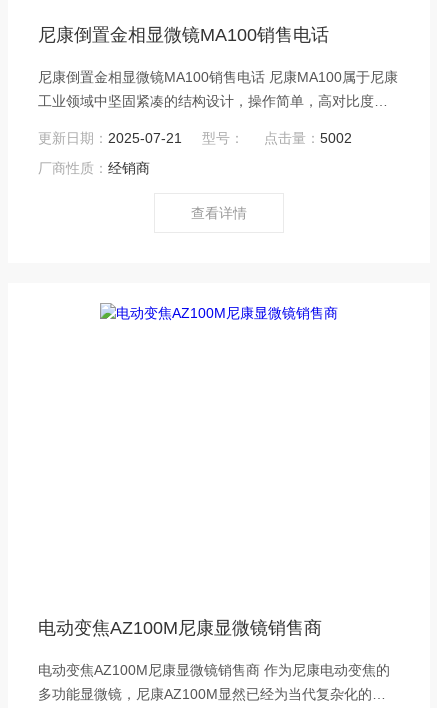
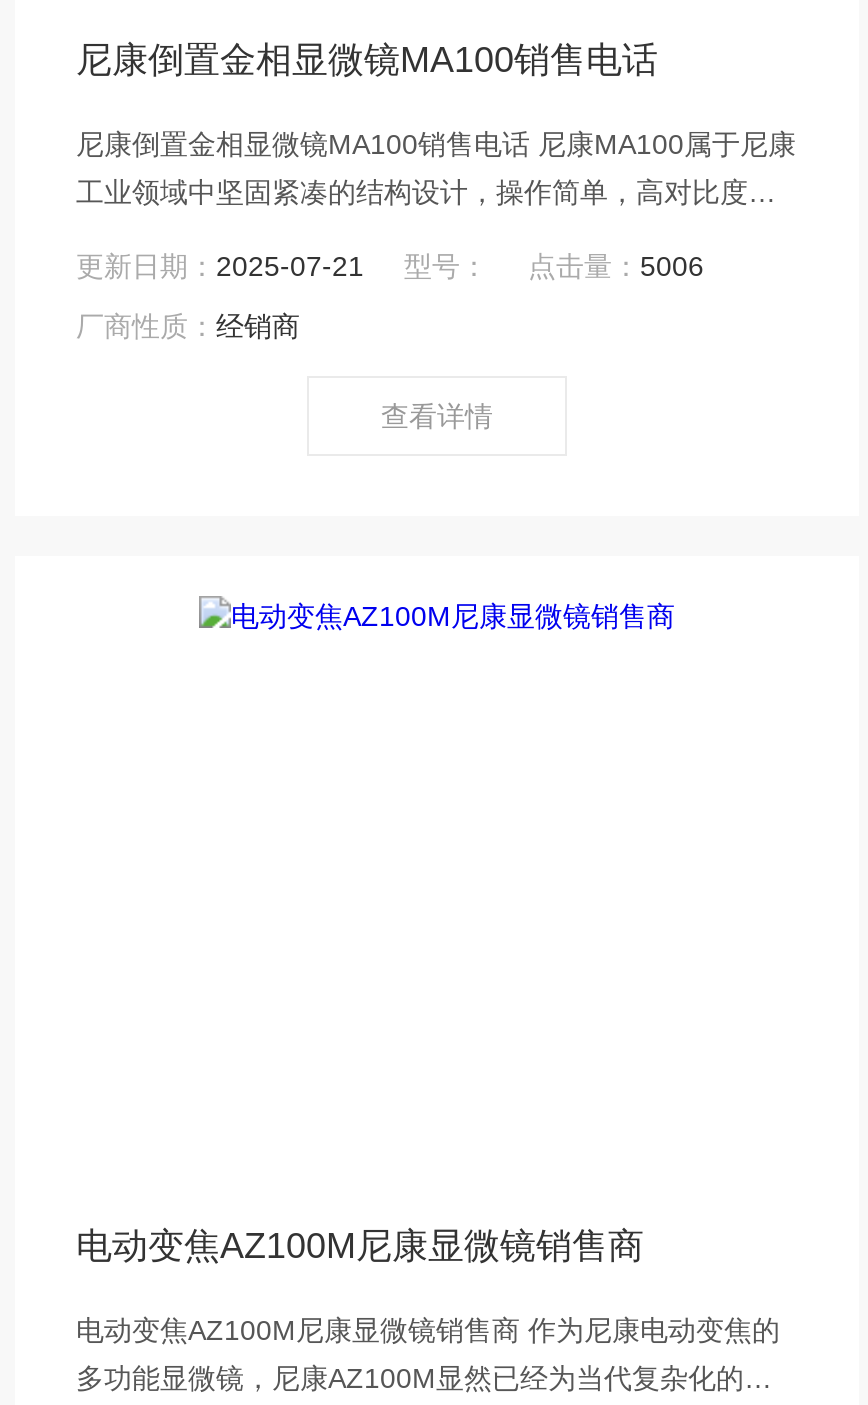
[38,130,352,146] 更新日期：2025-07-21 型号： 点击量：5002 -> [76,250,704,282] 更新日期：2025-07-21 型号： 点击量：5006

